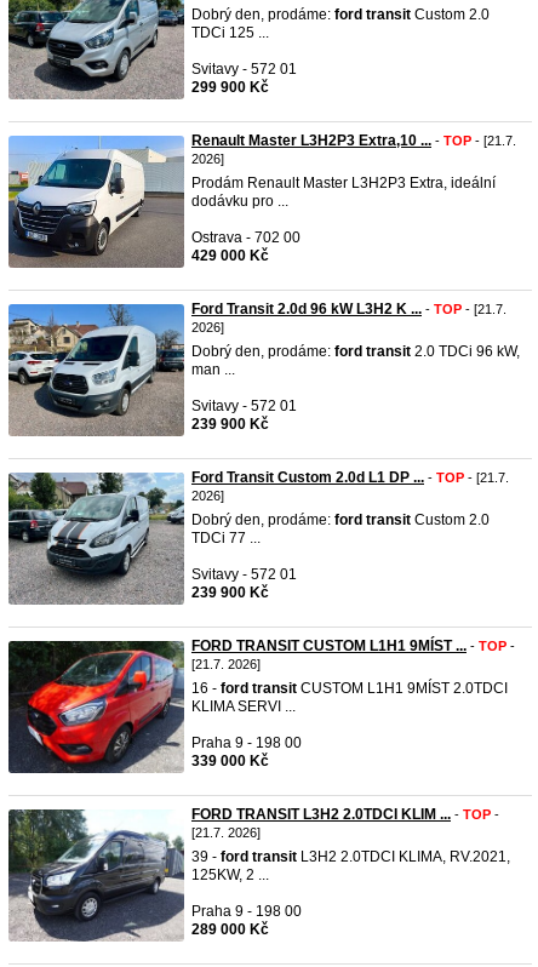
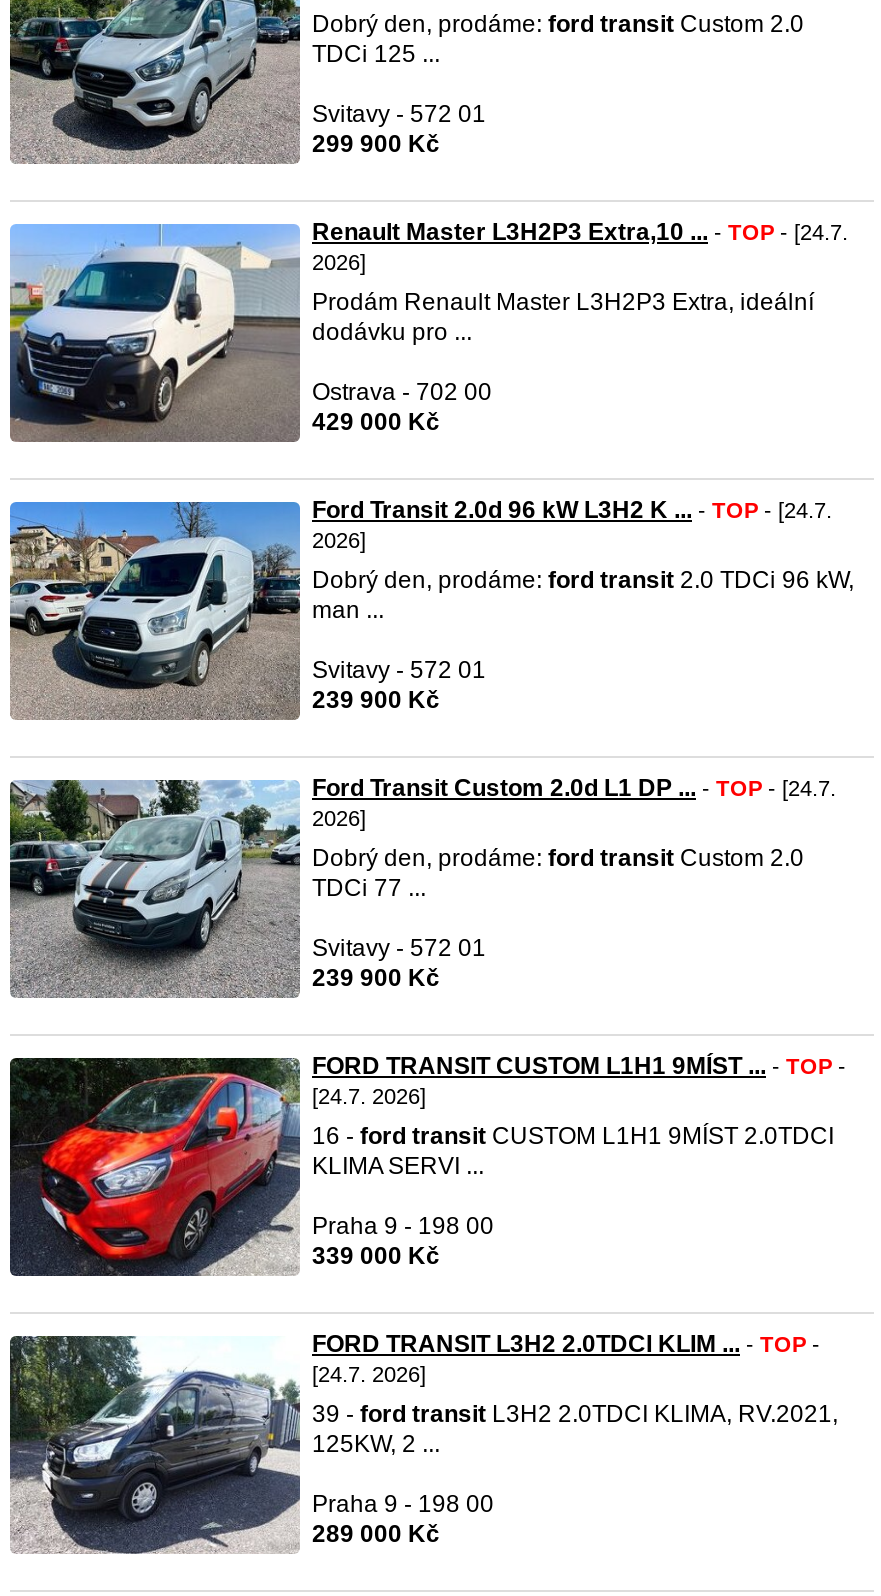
[191,132,516,149] Renault Master L3H2P3 Extra,10 ... - TOP - [21.7. -> [312,218,848,246] Renault Master L3H2P3 Extra,10 ... - TOP - [24.7.
[191,301,506,317] Ford Transit 2.0d 96 kW L3H2 K ... - TOP - [21.7. -> [312,496,832,524] Ford Transit 2.0d 96 kW L3H2 K ... - TOP - [24.7.
[191,469,509,486] Ford Transit Custom 2.0d L1 DP ... - TOP - [21.7. -> [312,774,836,802] Ford Transit Custom 2.0d L1 DP ... - TOP - [24.7.
[191,657,261,671] [21.7. 2026] -> [312,1084,426,1108] [24.7. 2026]
[191,825,261,840] [21.7. 2026] -> [312,1362,426,1386] [24.7. 2026]

